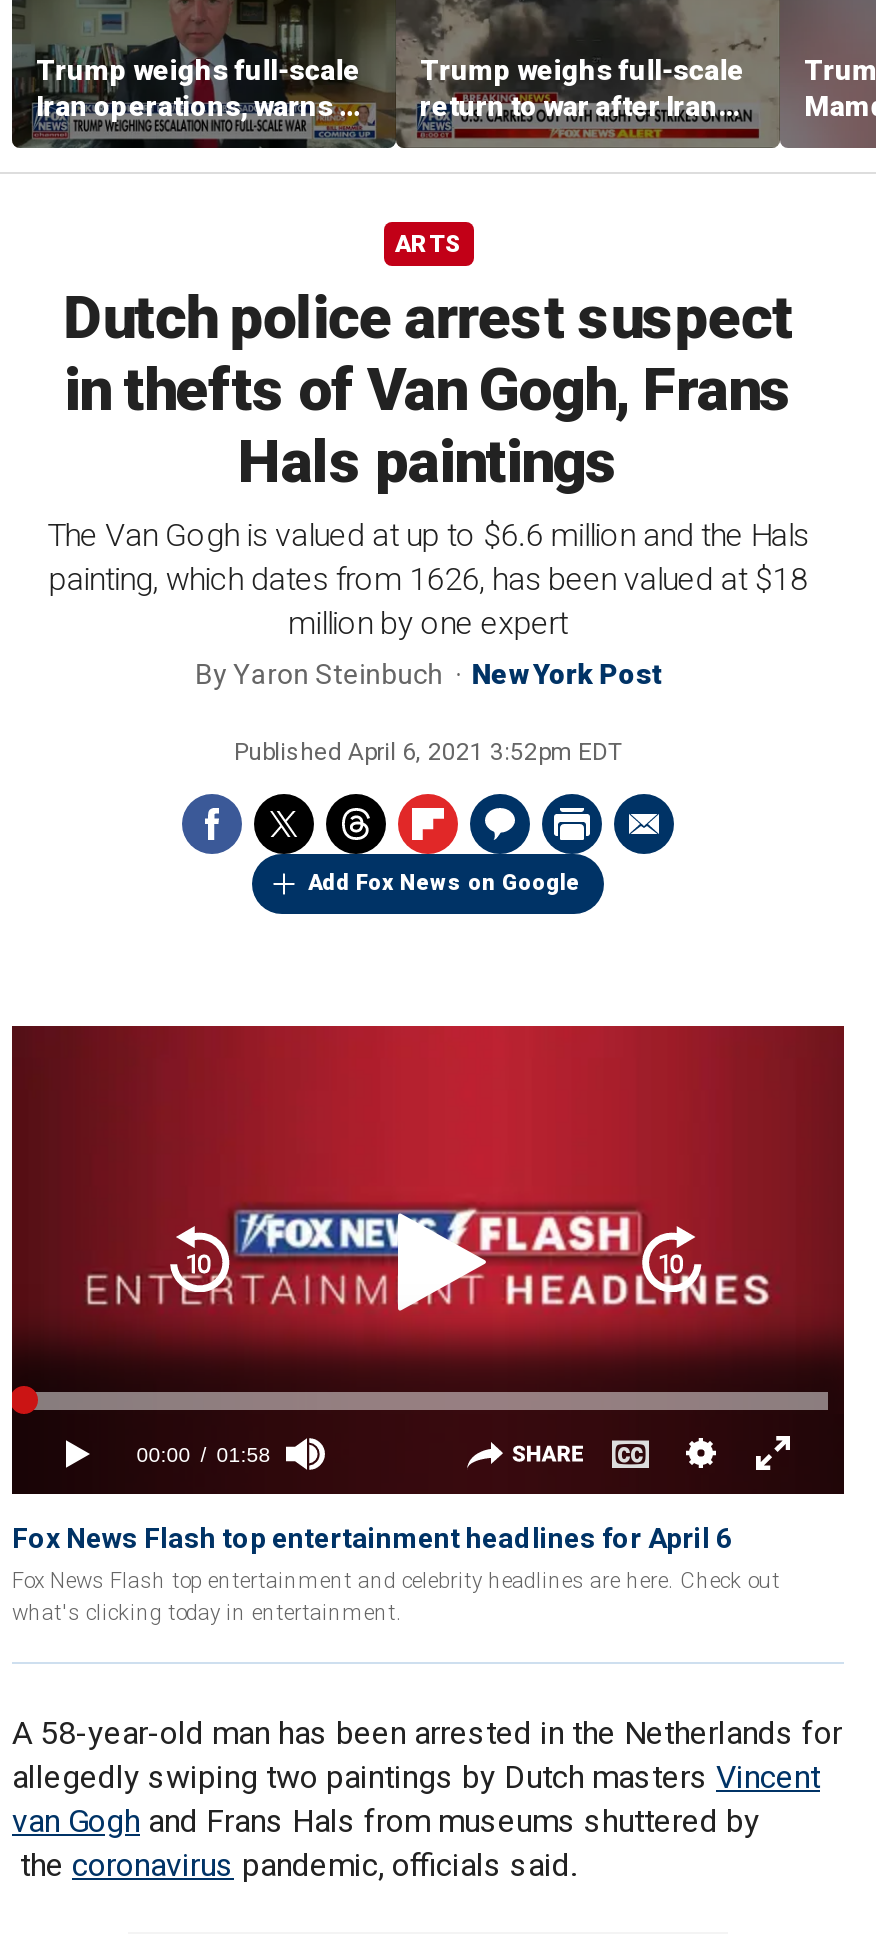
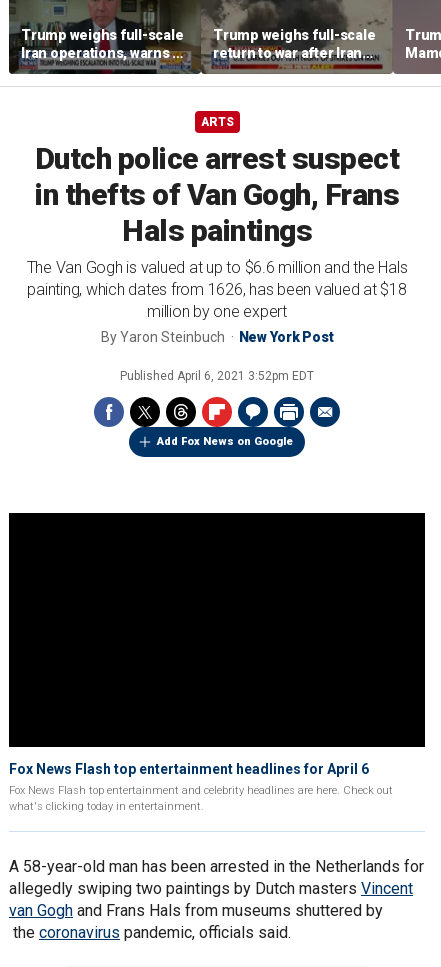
[10,1024,846,1494] [image] -> none

